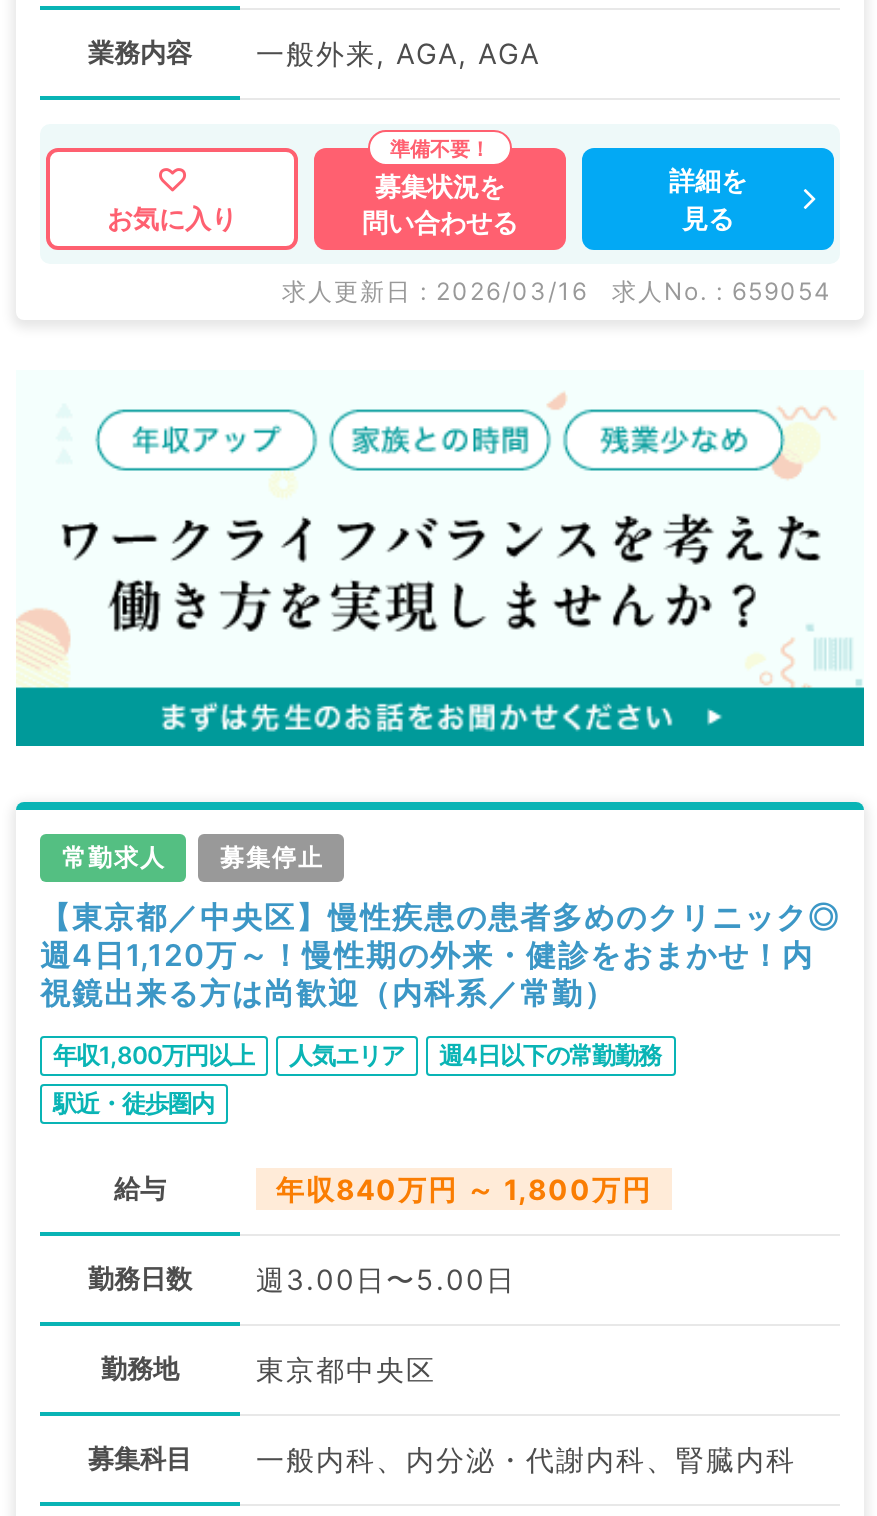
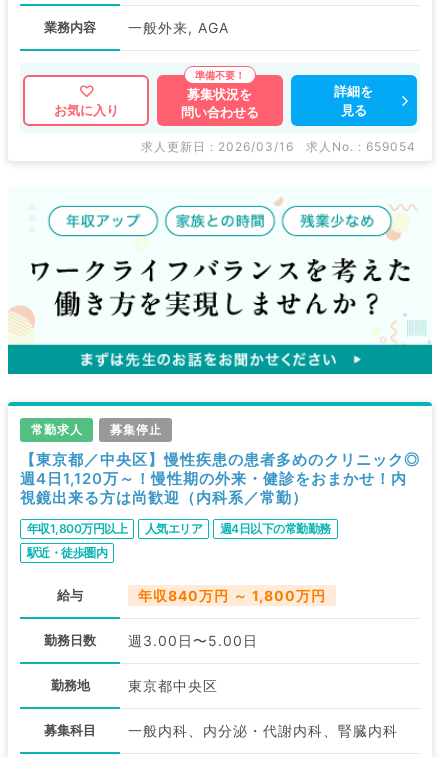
[256,36,540,70] 一般外来, AGA, AGA -> [128,19,229,36] 一般外来, AGA

